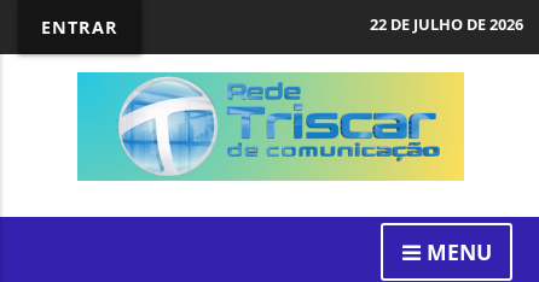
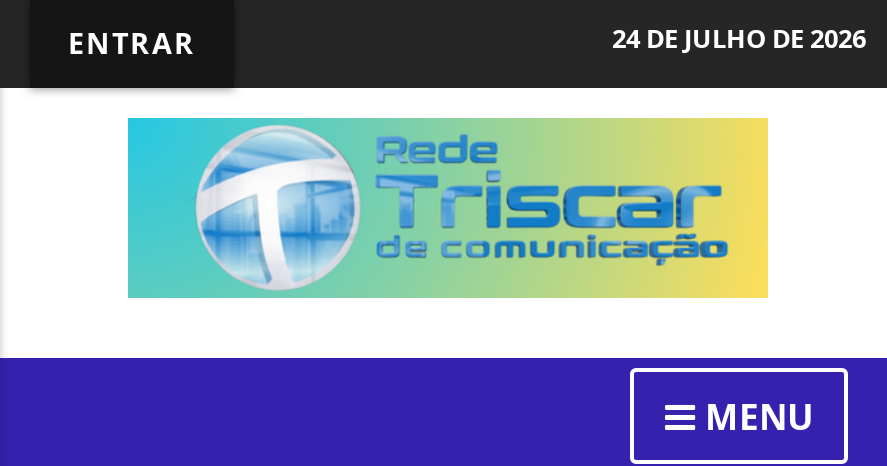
[370,13,523,35] 22 DE JULHO DE 2026 -> [612,20,866,56] 24 DE JULHO DE 2026

